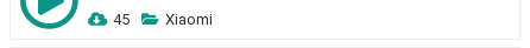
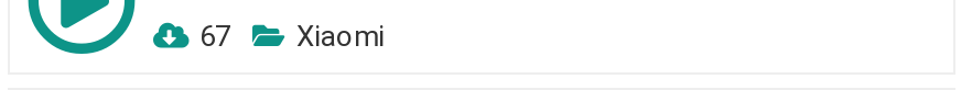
[113,11,213,28] 45 Xiaomi -> [199,20,385,53] 67 Xiaomi

